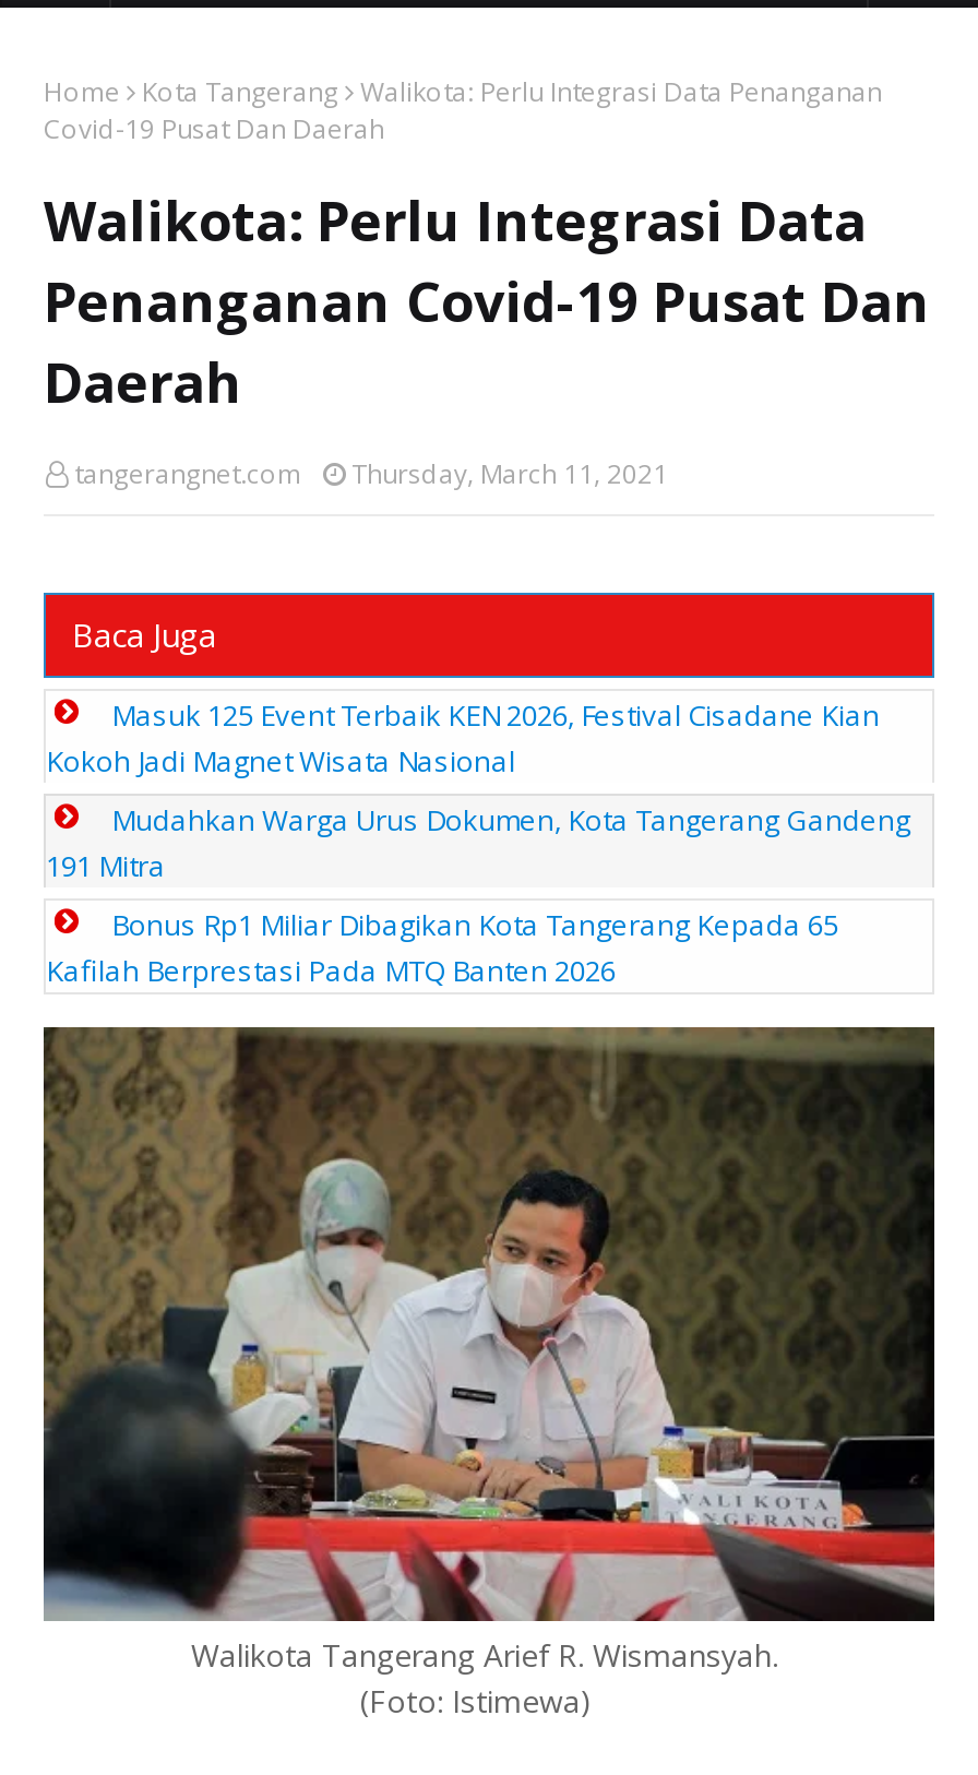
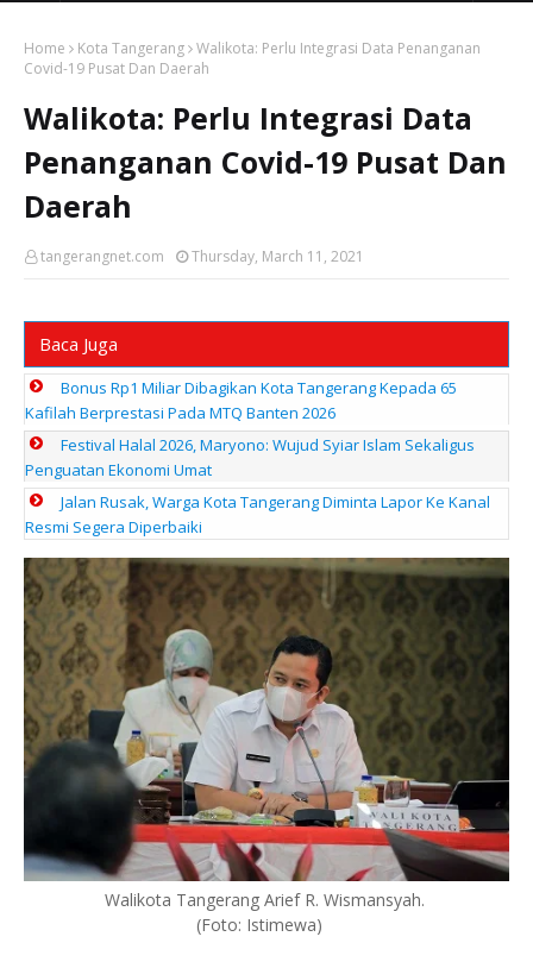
[46,695,910,885] Masuk 125 Event Terbaik KEN 2026, Festival Cisadane Kian | Kokoh Jadi Magnet Wisata Nasional | Mudahkan Warga Urus Dokumen, Kota Tangerang Gandeng | 191 Mitra -> none
moved [46,905,838,990] -> [25,377,457,423]: Bonus Rp1 Miliar Dibagikan Kota Tangerang Kepada 65 | Kafilah Berprestasi Pada MTQ Banten 2026
none -> [25,434,490,538] Festival Halal 2026, Maryono: Wujud Syiar Islam Sekaligus | Penguatan Ekonomi Umat | Jalan Rusak, Warga Kota Tangerang Diminta Lapor Ke Kanal | Resmi Segera Diperbaiki

